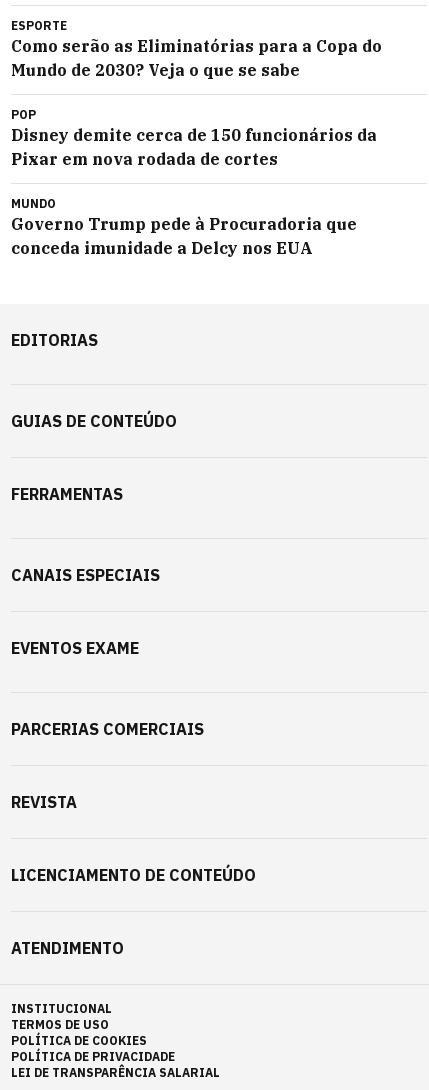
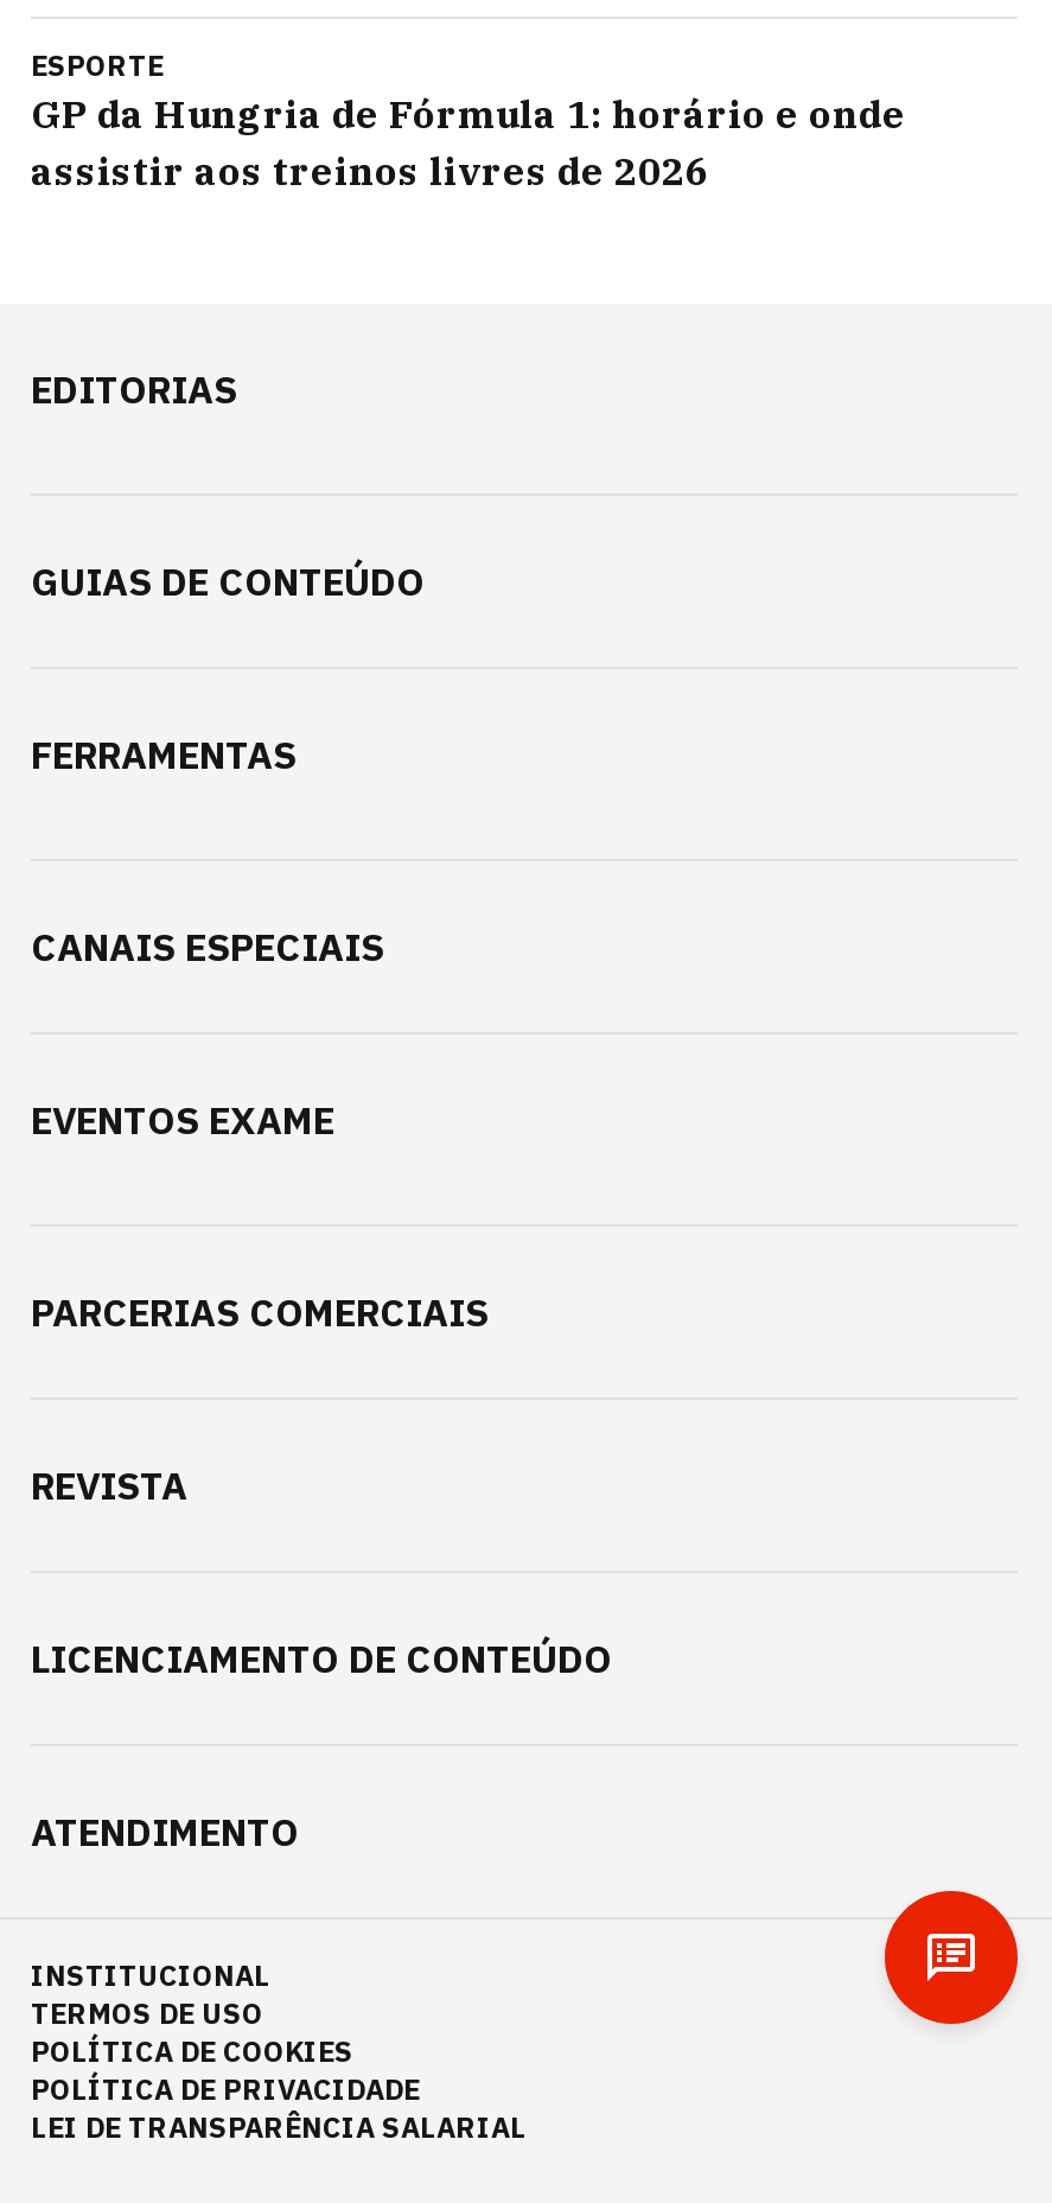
[11,36,382,258] Como serão as Eliminatórias para a Copa do | Mundo de 2030? Veja o que se sabe | POP | Disney demite cerca de 150 funcionários da | Pixar em nova rodada de cortes | MUNDO | Governo Trump pede à Procuradoria que | conceda imunidade a Delcy nos EUA -> [31,90,906,195] GP da Hungria de Fórmula 1: horário e onde | assistir aos treinos livres de 2026
none -> [882,1889,1020,2029] [image]

